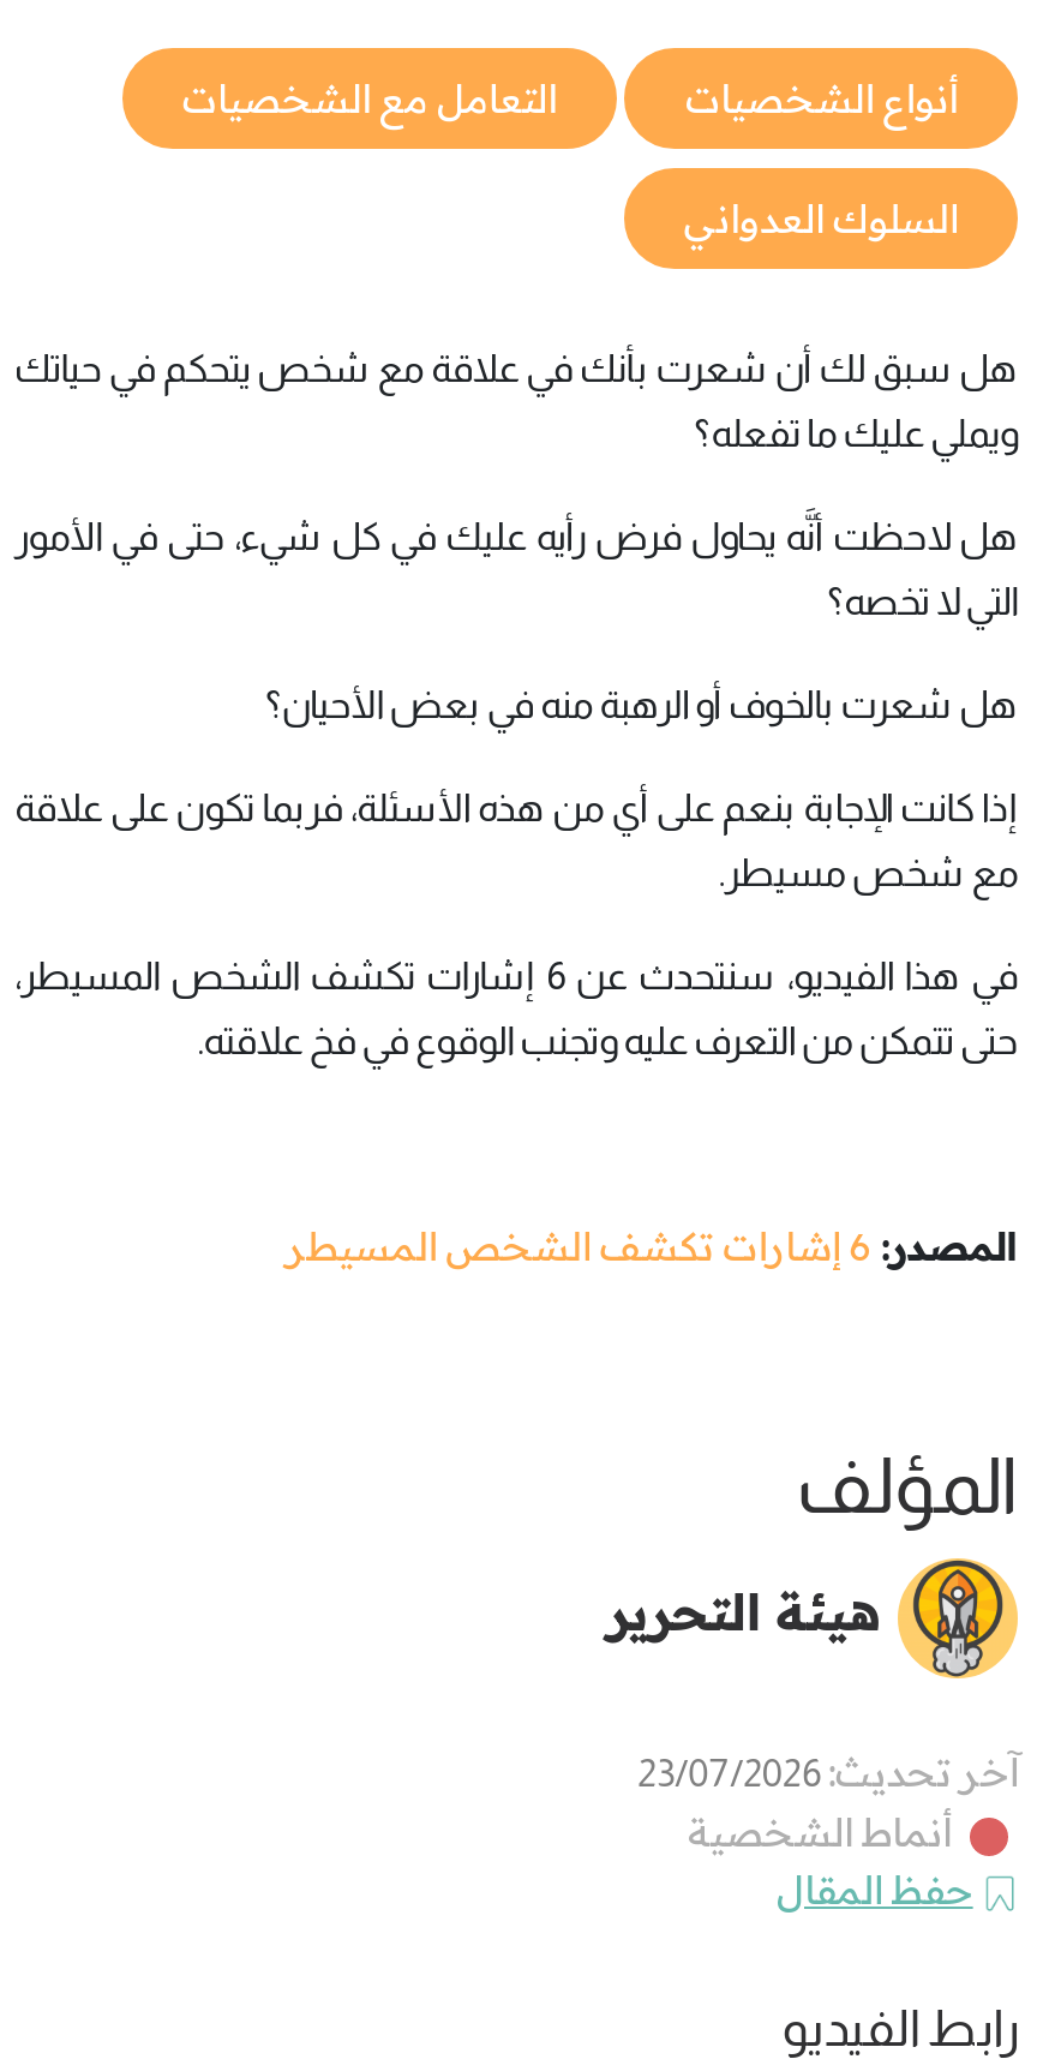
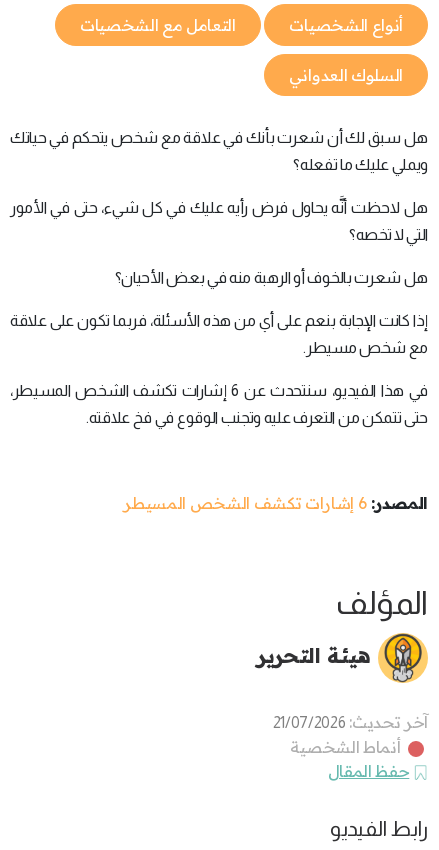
[638,1748,1018,1796] آخر تحديث: 23/07/2026 -> [273,712,428,732] آخر تحديث: 21/07/2026

